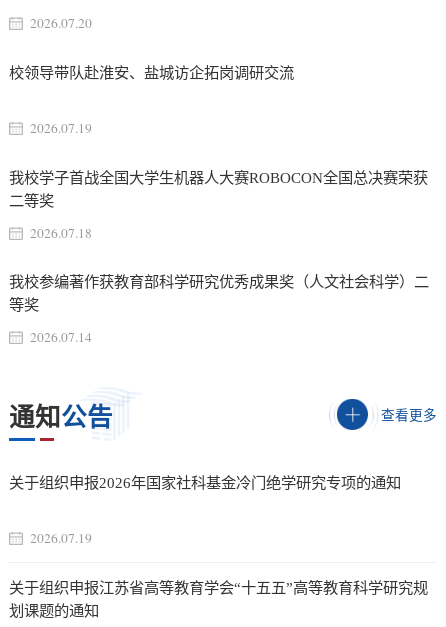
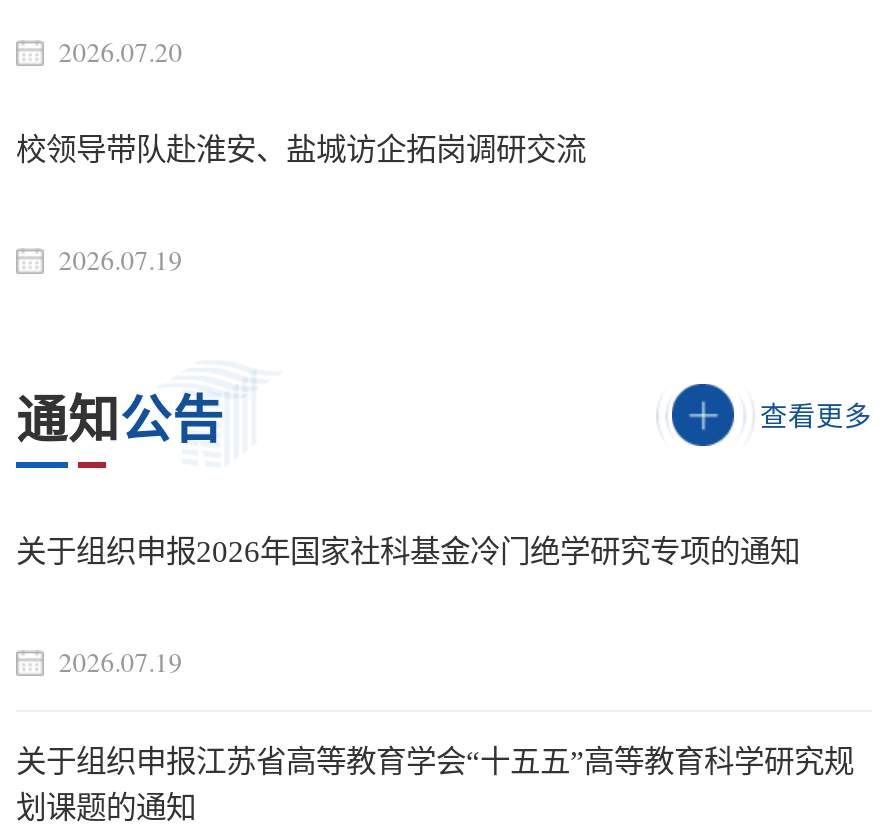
[9,168,429,346] 我校学子首战全国大学生机器人大赛ROBOCON全国总决赛荣获 | 二等奖 | 2026.07.18 | 我校参编著作获教育部科学研究优秀成果奖（人文社会科学）二 | 等奖 | 2026.07.14 -> none

